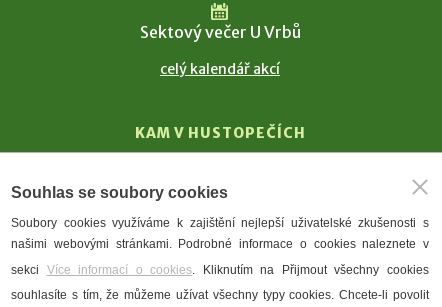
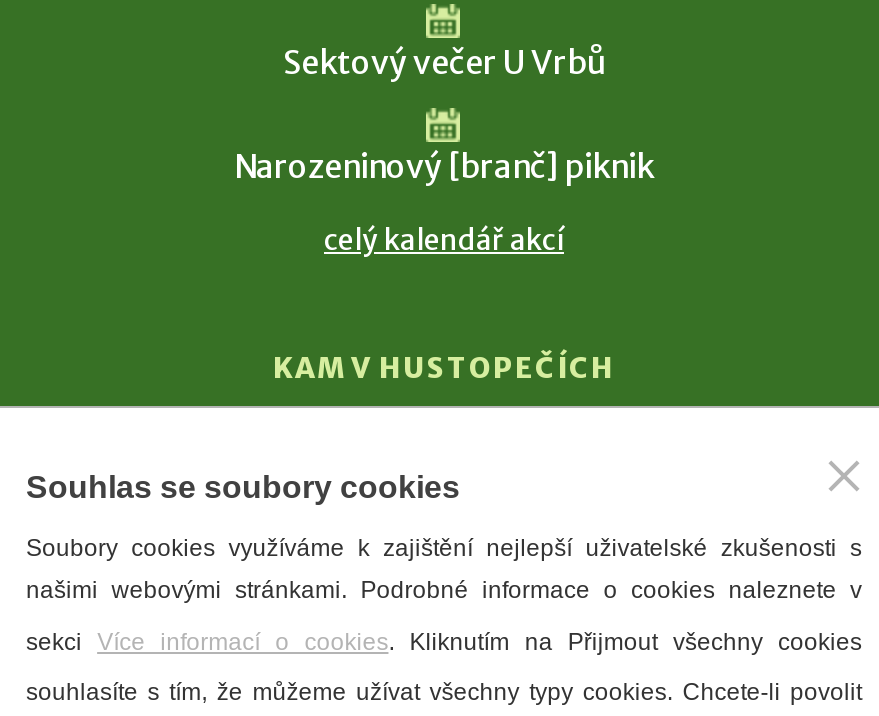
none -> [234,146,654,186] Narozeninový [branč] piknik

